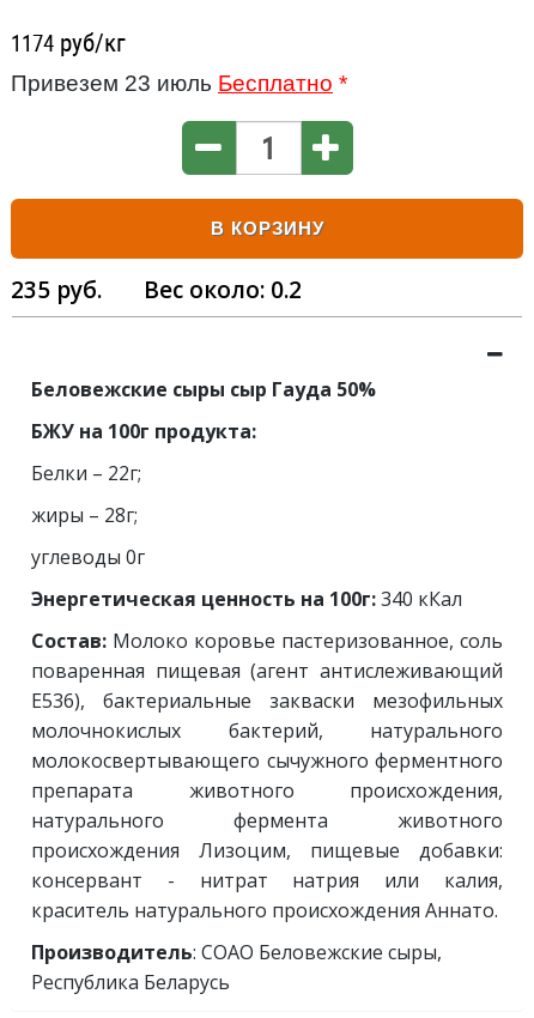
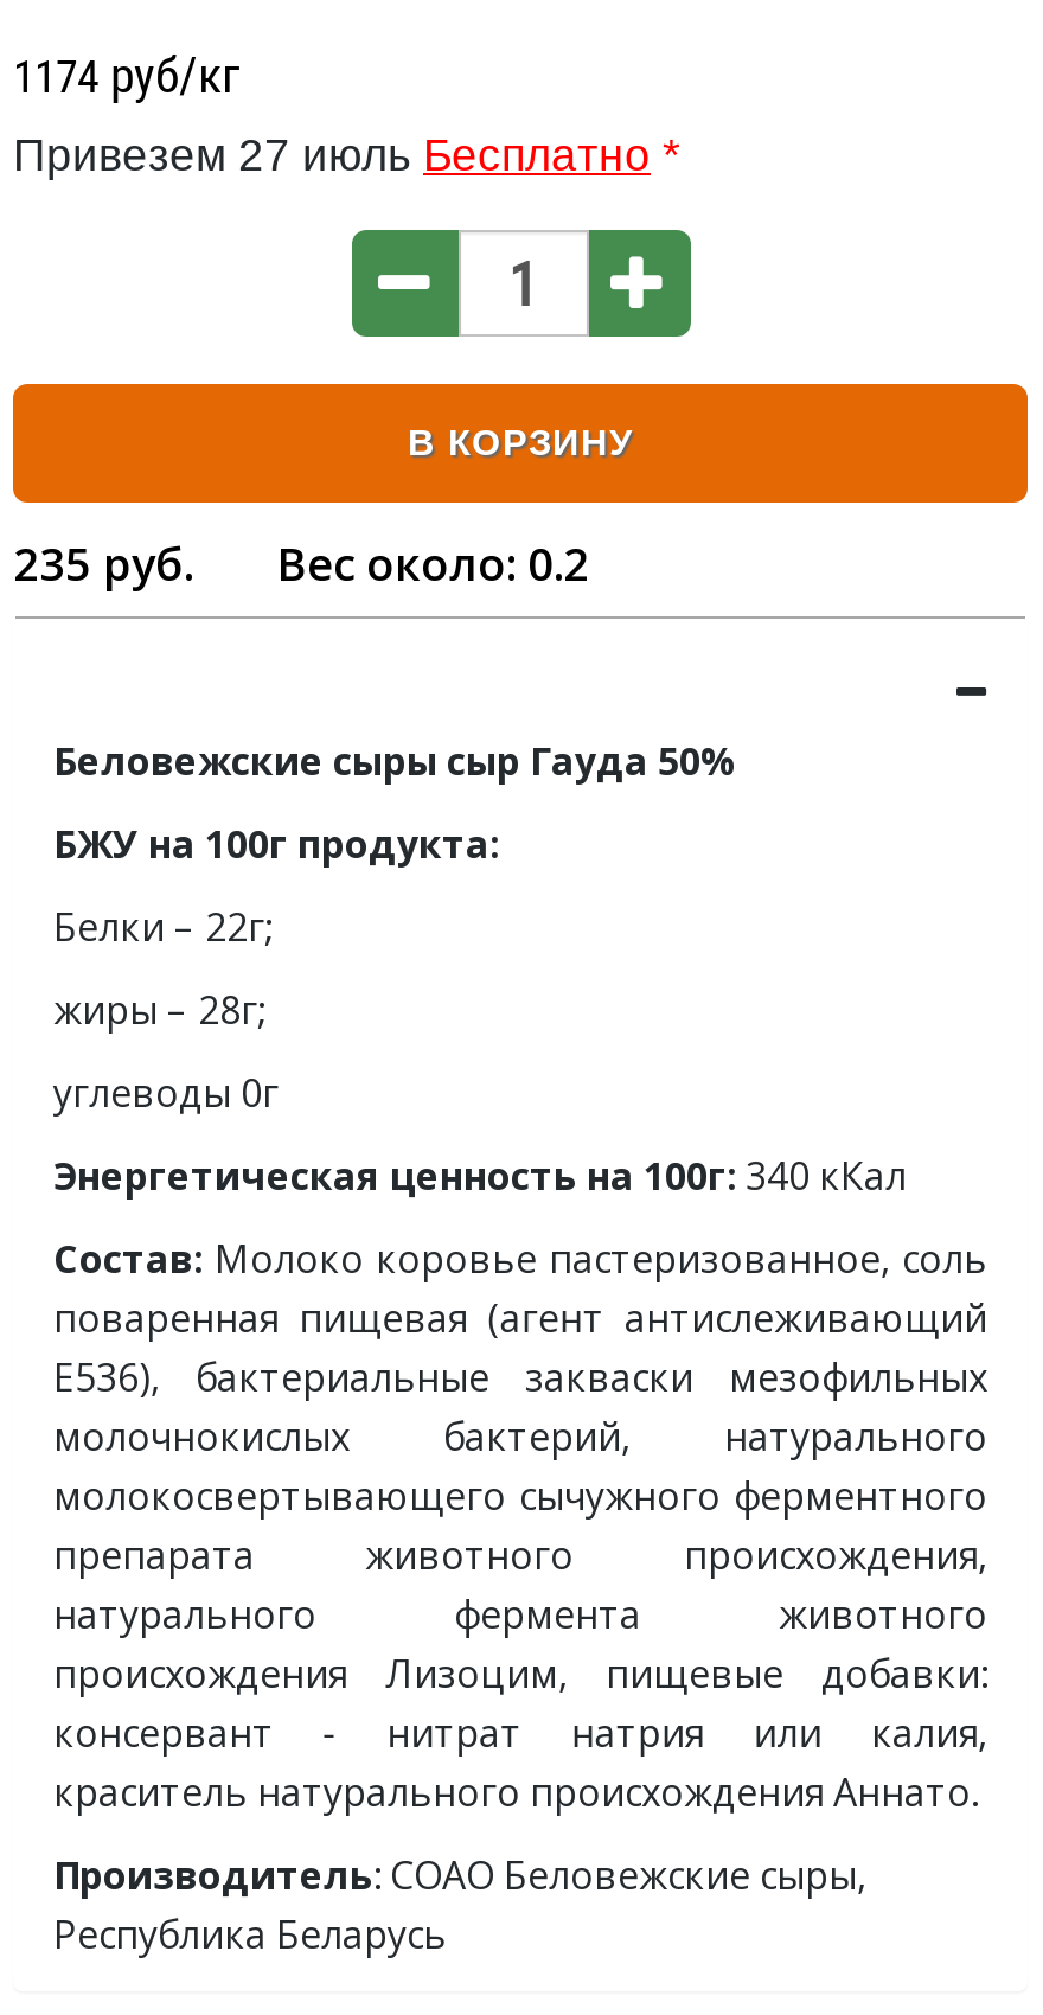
[11,71,347,96] Привезем 23 июль Бесплатно * -> [13,130,679,180] Привезем 27 июль Бесплатно *

